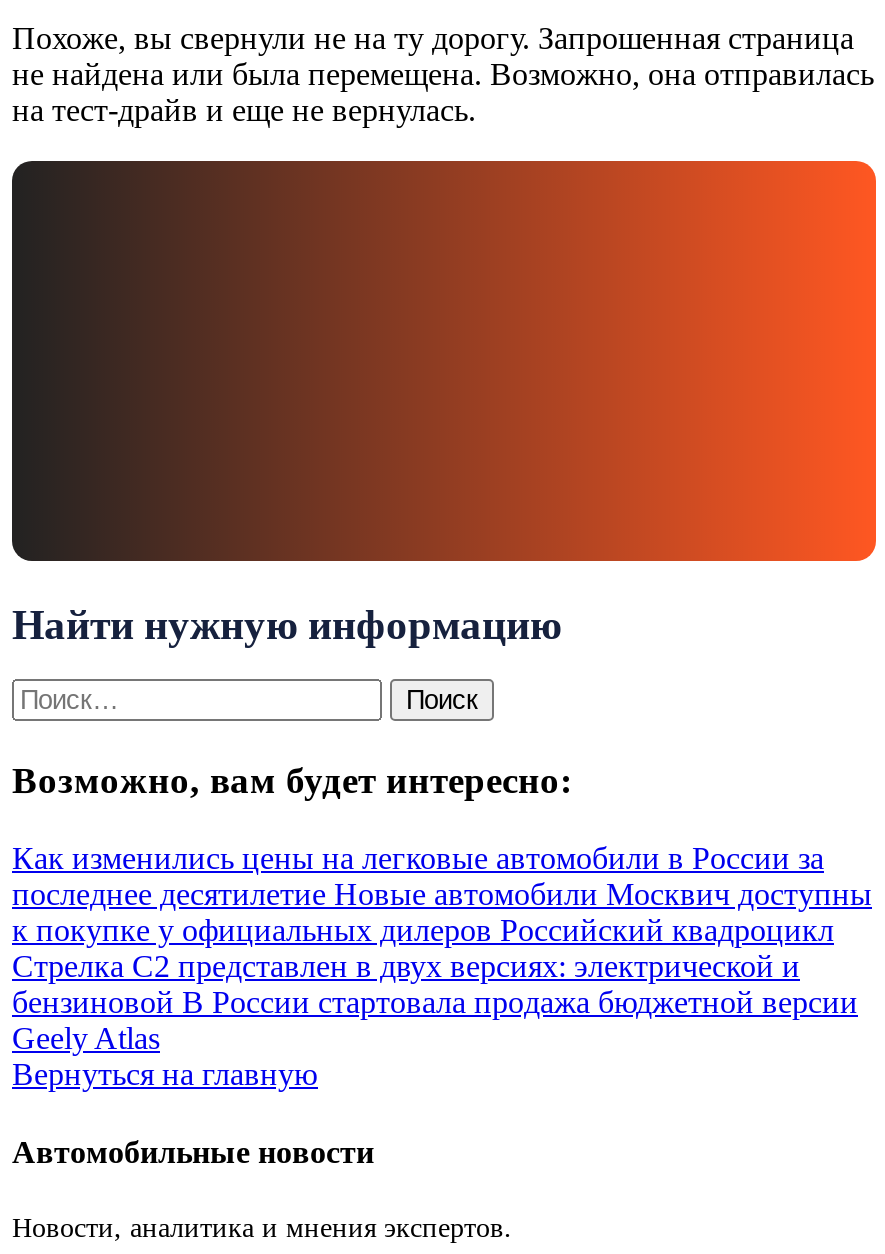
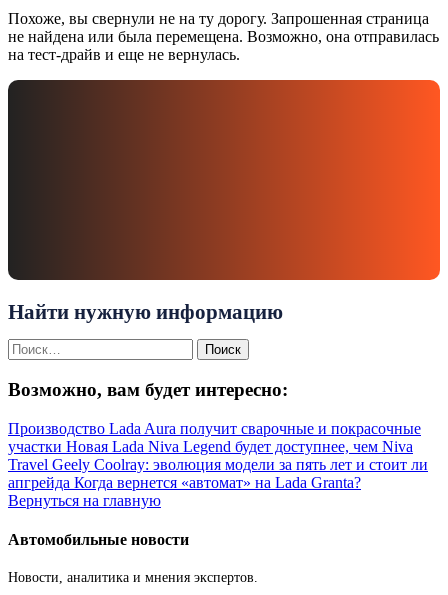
[12,841,872,1055] Как изменились цены на легковые автомобили в России за | последнее десятилетие Новые автомобили Москвич доступны | к покупке у официальных дилеров Российский квадроцикл | Стрелка С2 представлен в двух версиях: электрической и | бензиновой В России стартовала продажа бюджетной версии | Geely Atlas -> [8,420,428,491] Производство Lada Aura получит сварочные и покрасочные | участки Новая Lada Niva Legend будет доступнее, чем Niva | Travel Geely Coolray: эволюция модели за пять лет и стоит ли | апгрейда Когда вернется «автомат» на Lada Granta?

